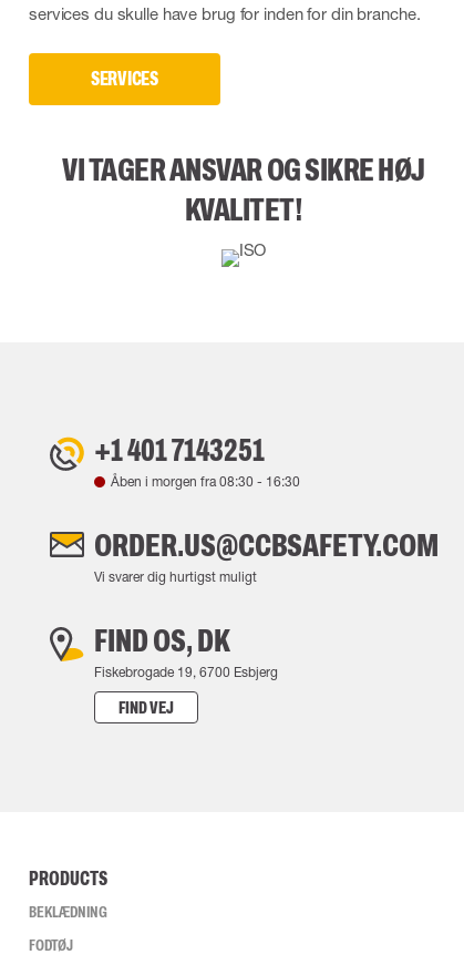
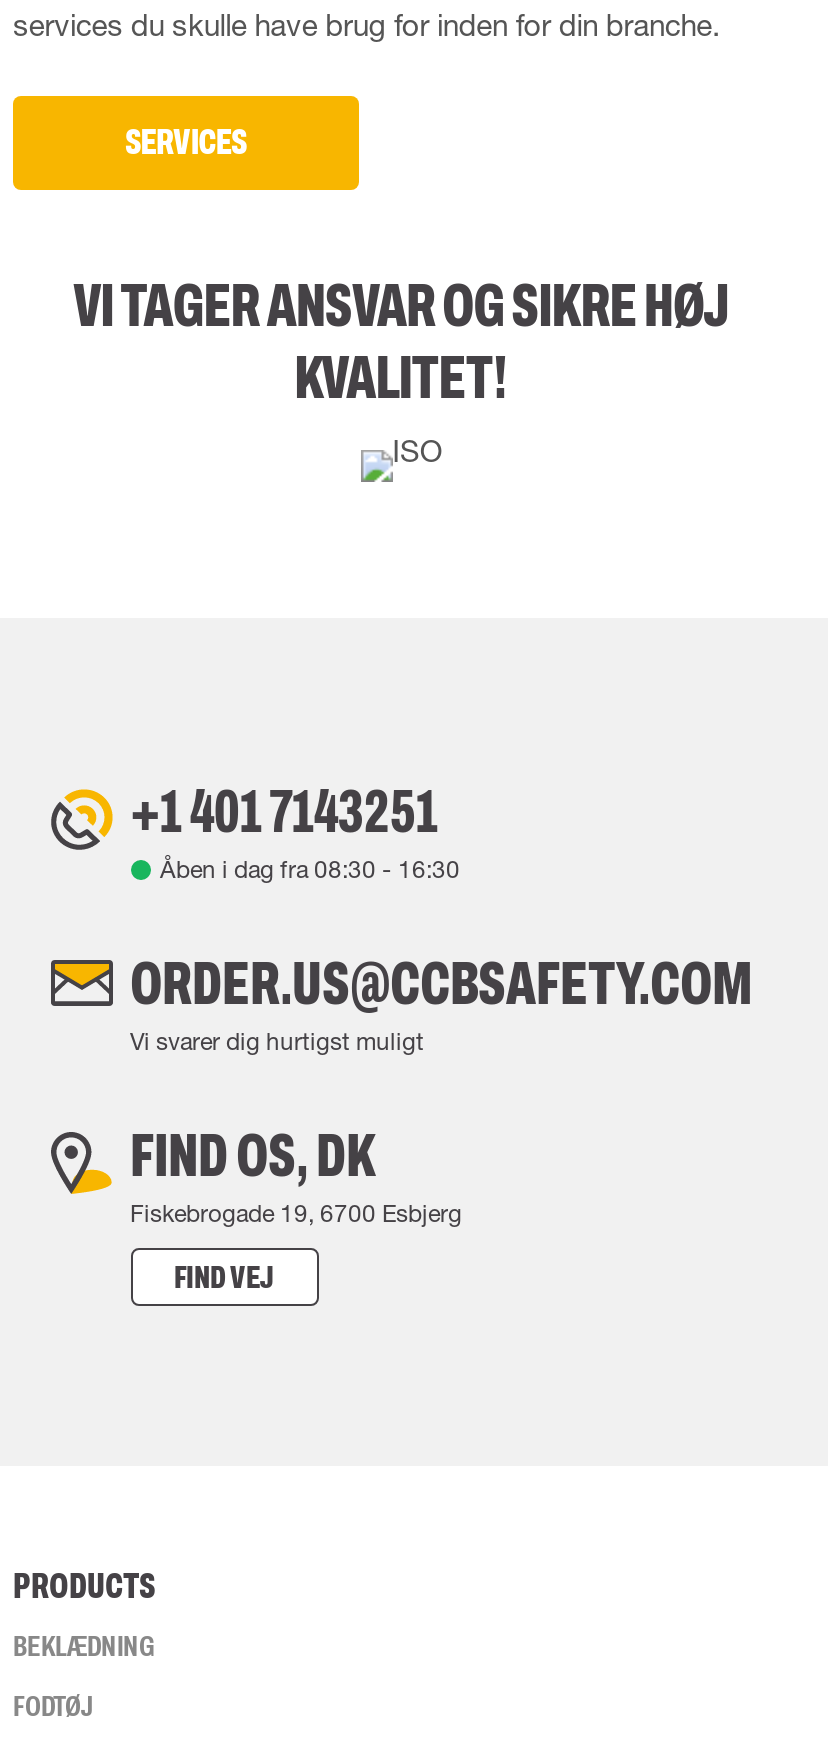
[110,473,300,490] Åben i morgen fra 08:30 - 16:30 -> [160,854,460,884] Åben i dag fra 08:30 - 16:30

